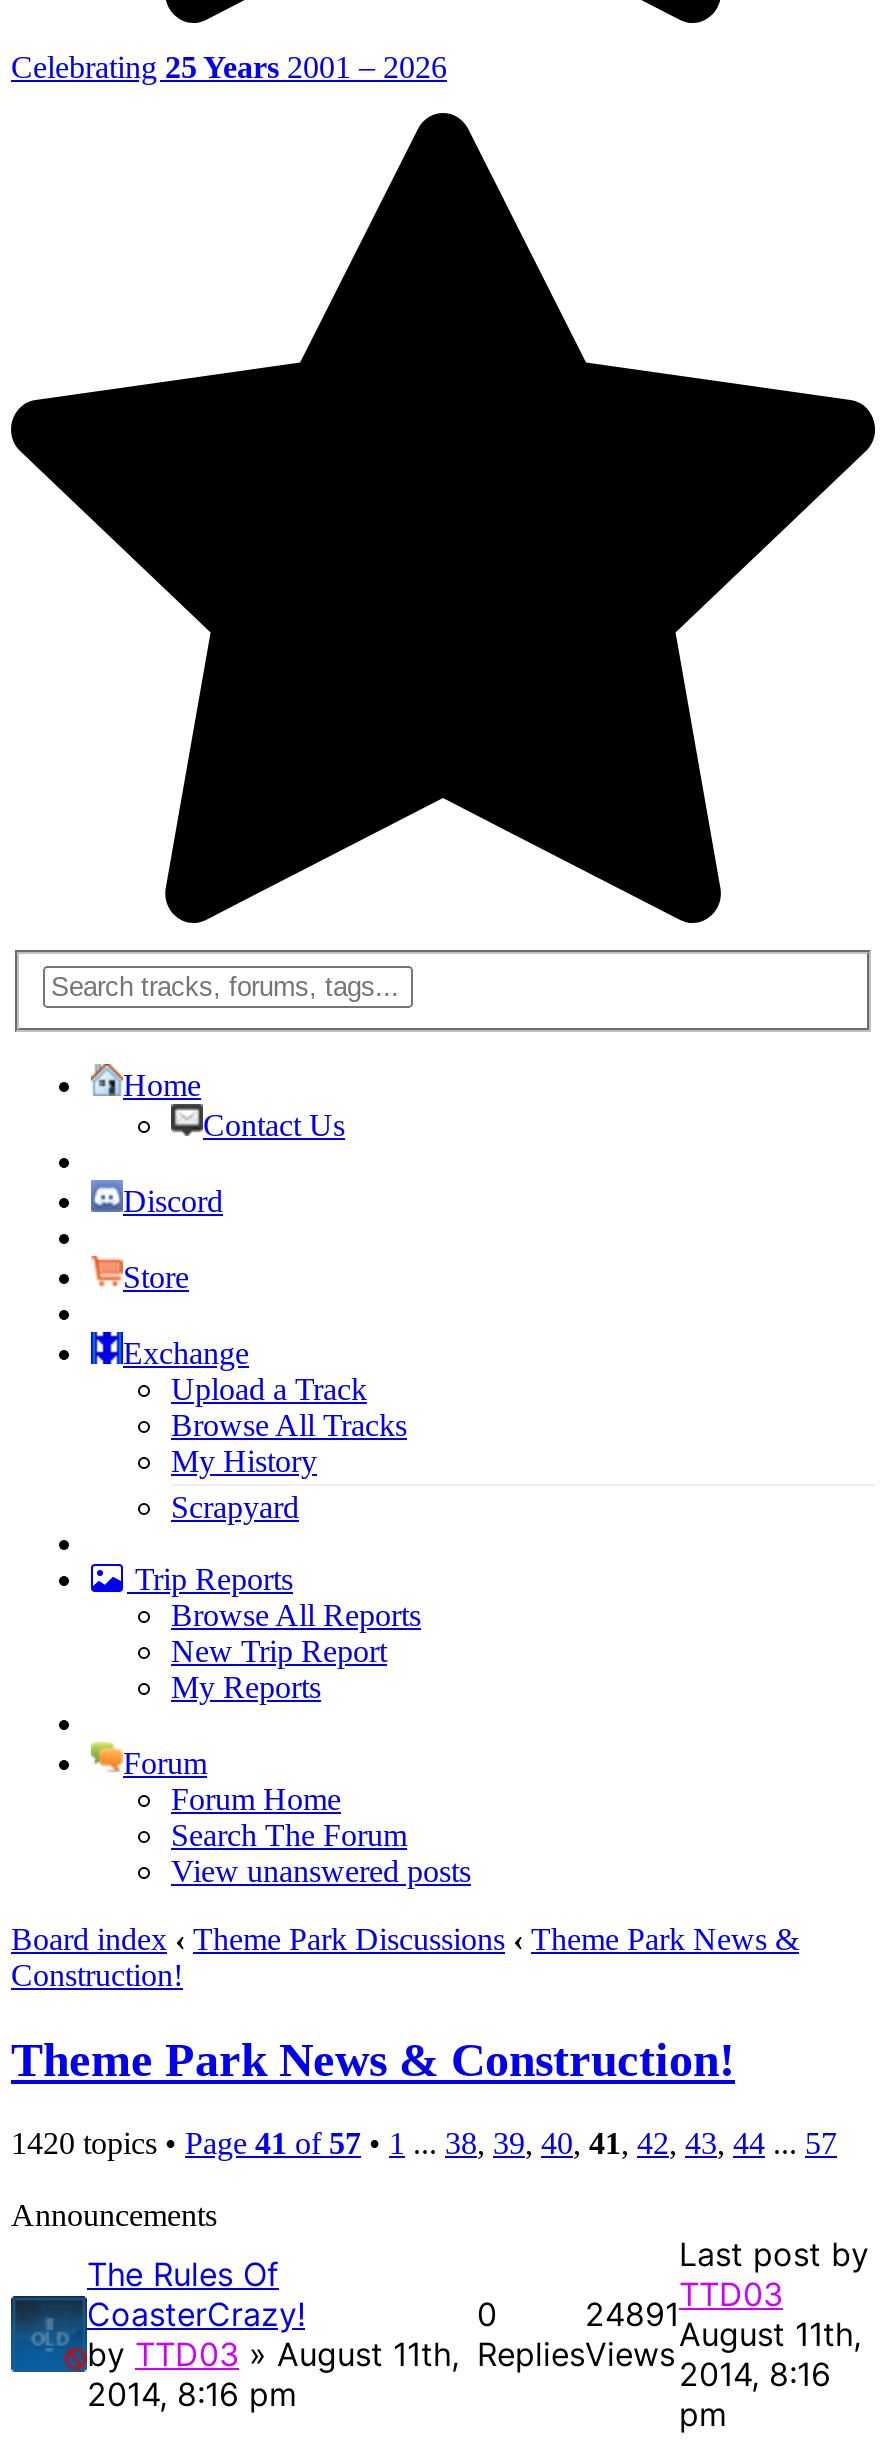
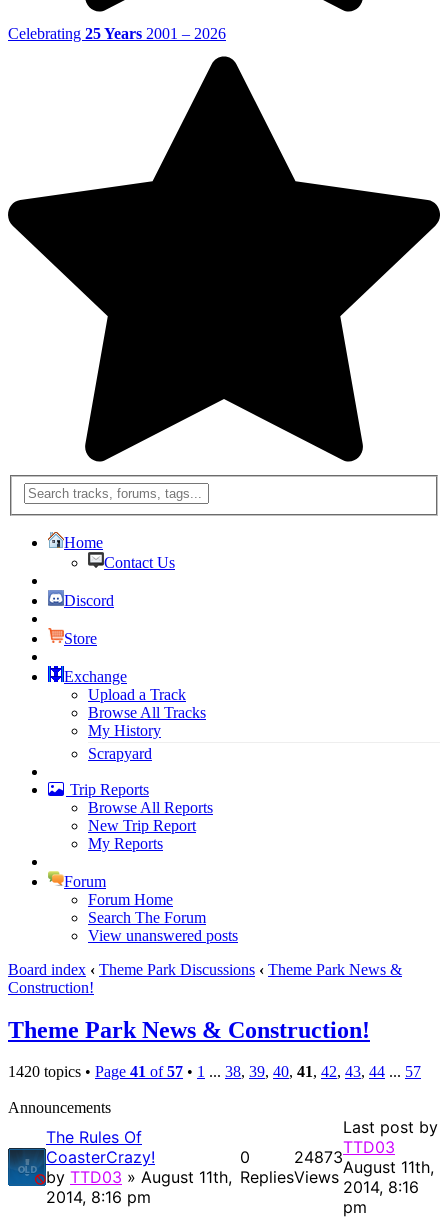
[585,2295,679,2335] 24891 -> [294,1147,343,1167] 24873

